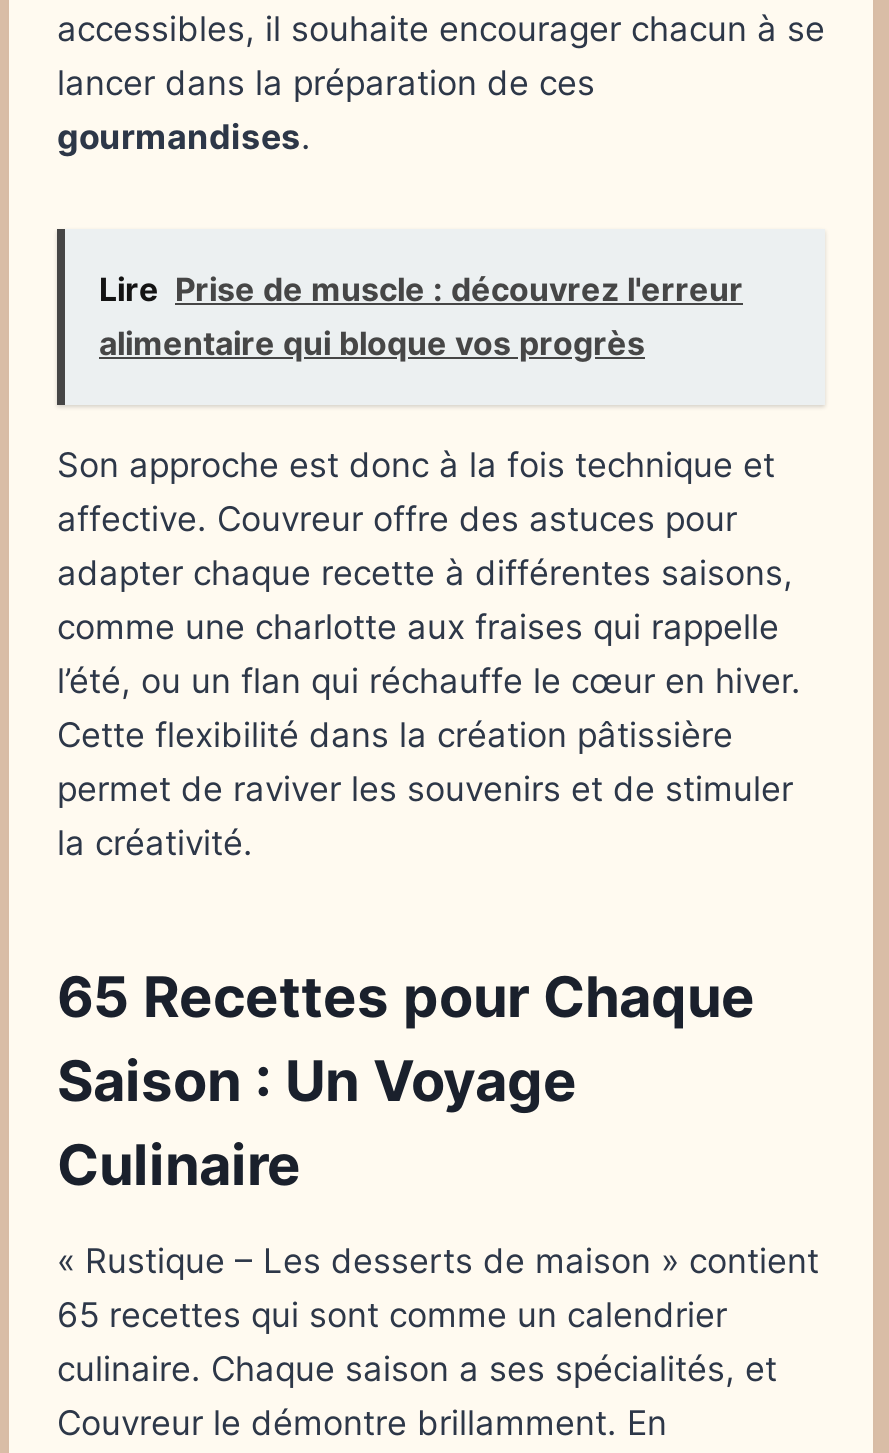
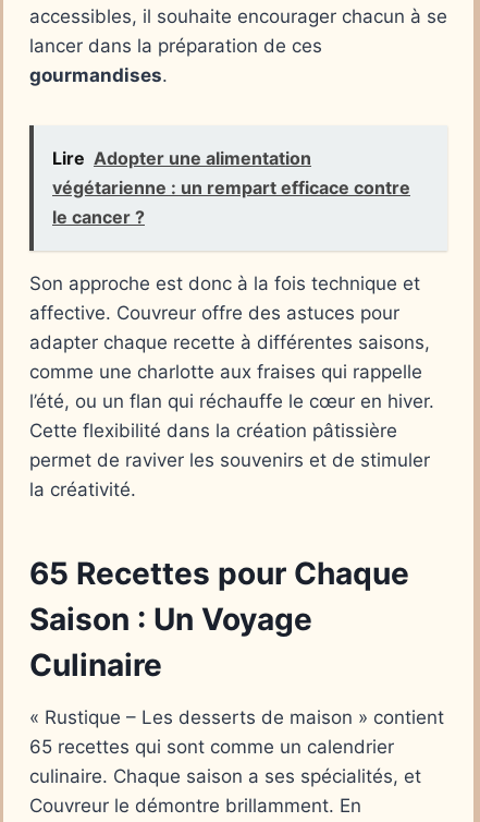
[99,269,743,363] Lire Prise de muscle : découvrez l'erreur | alimentaire qui bloque vos progrès -> [52,147,410,228] Lire Adopter une alimentation | végétarienne : un rempart efficace contre | le cancer ?

